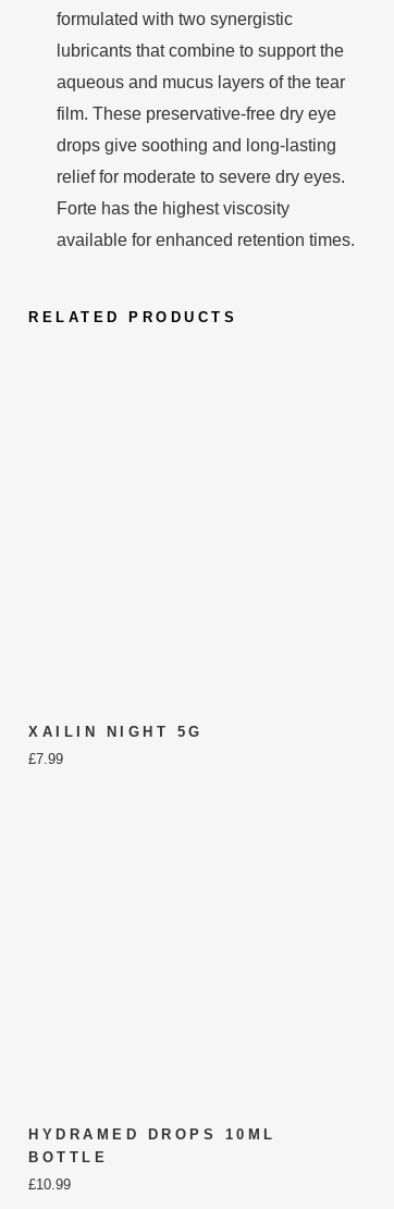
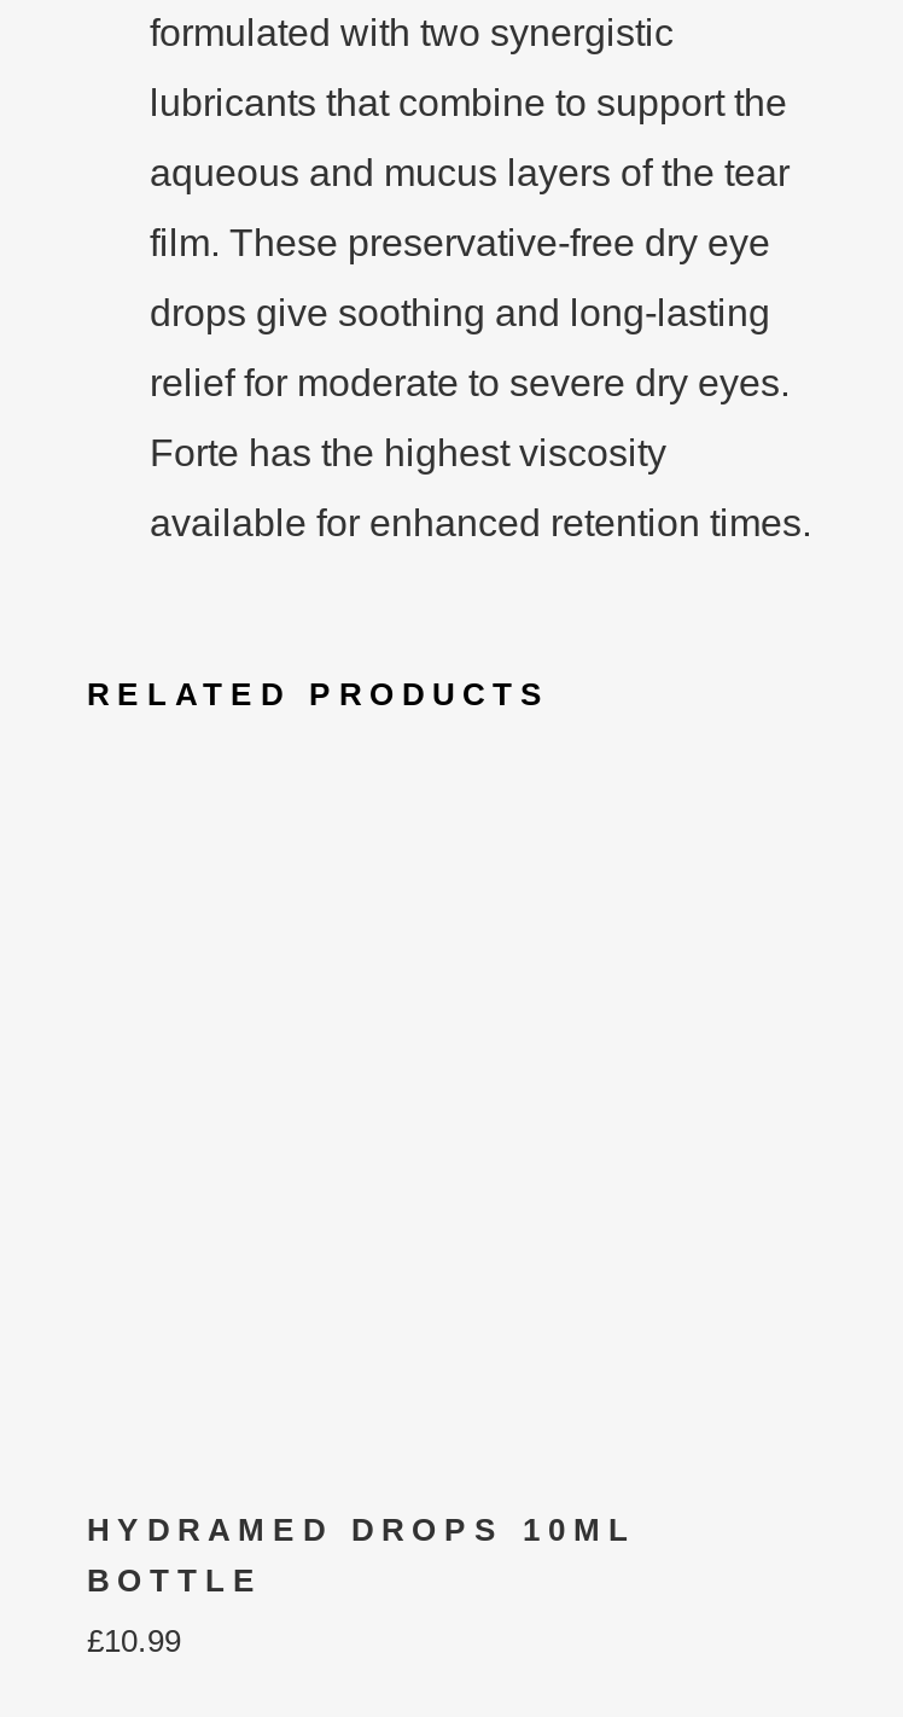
[28,723,203,767] XAILIN NIGHT 5G | £7.99 -> none

